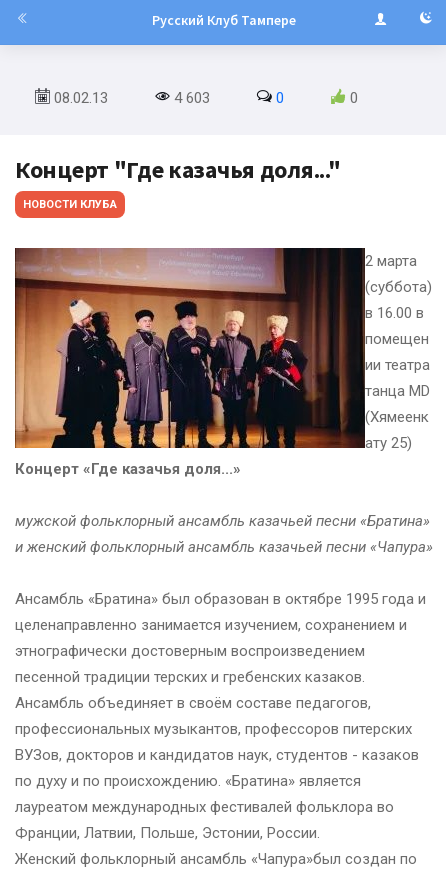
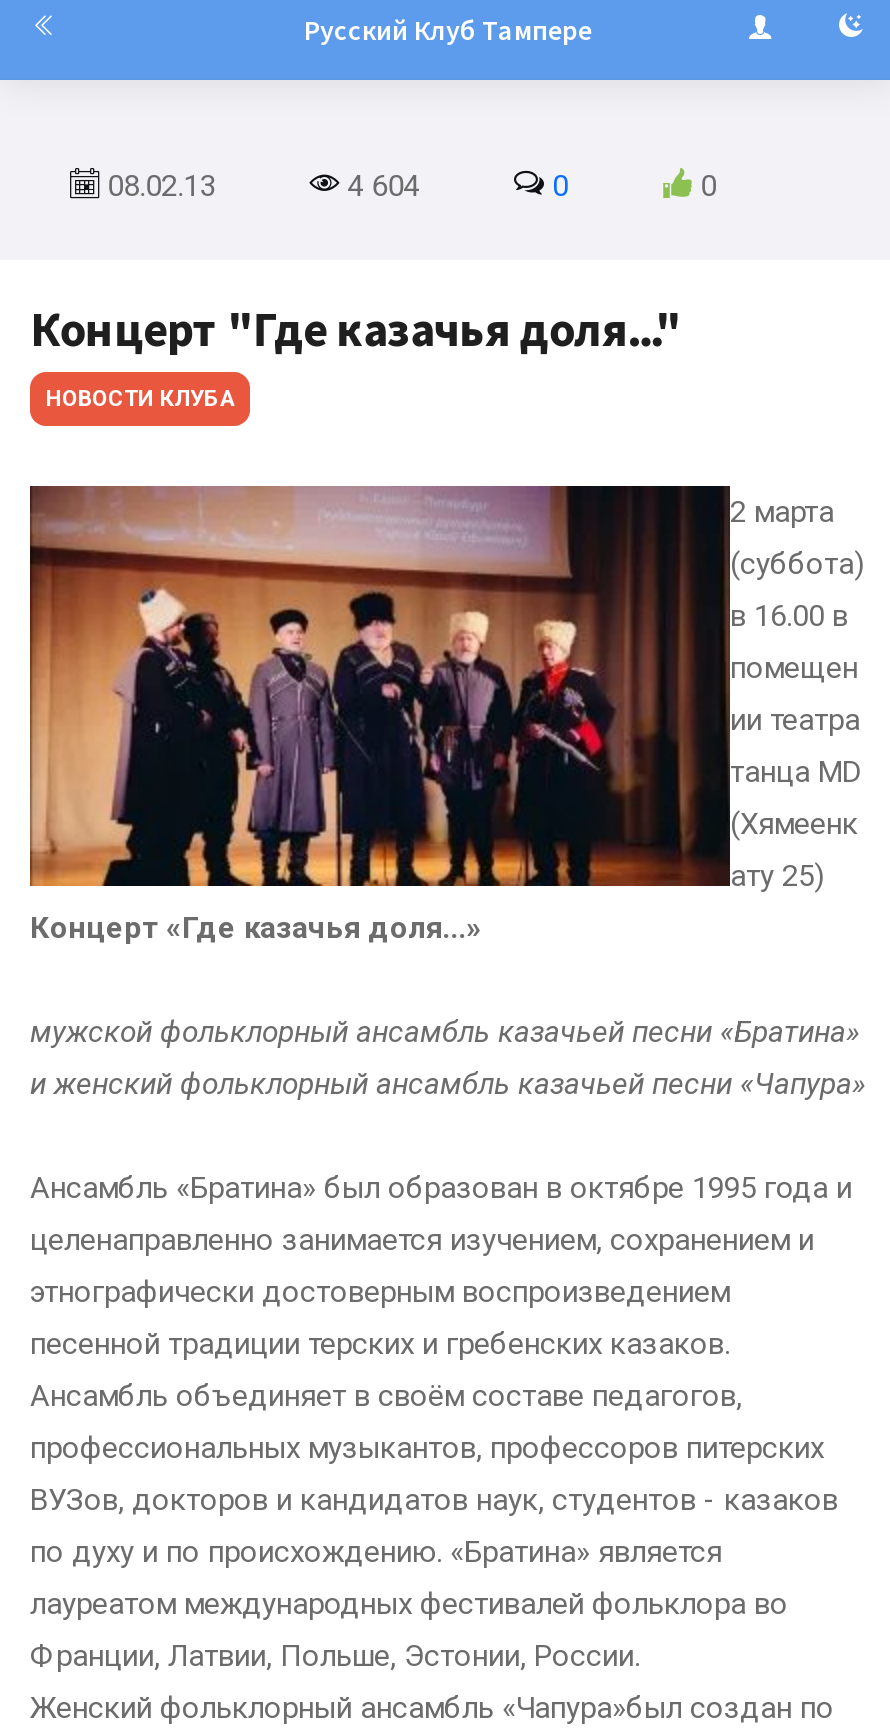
[170,89,210,107] 4 603 -> [340,168,420,204] 4 604

